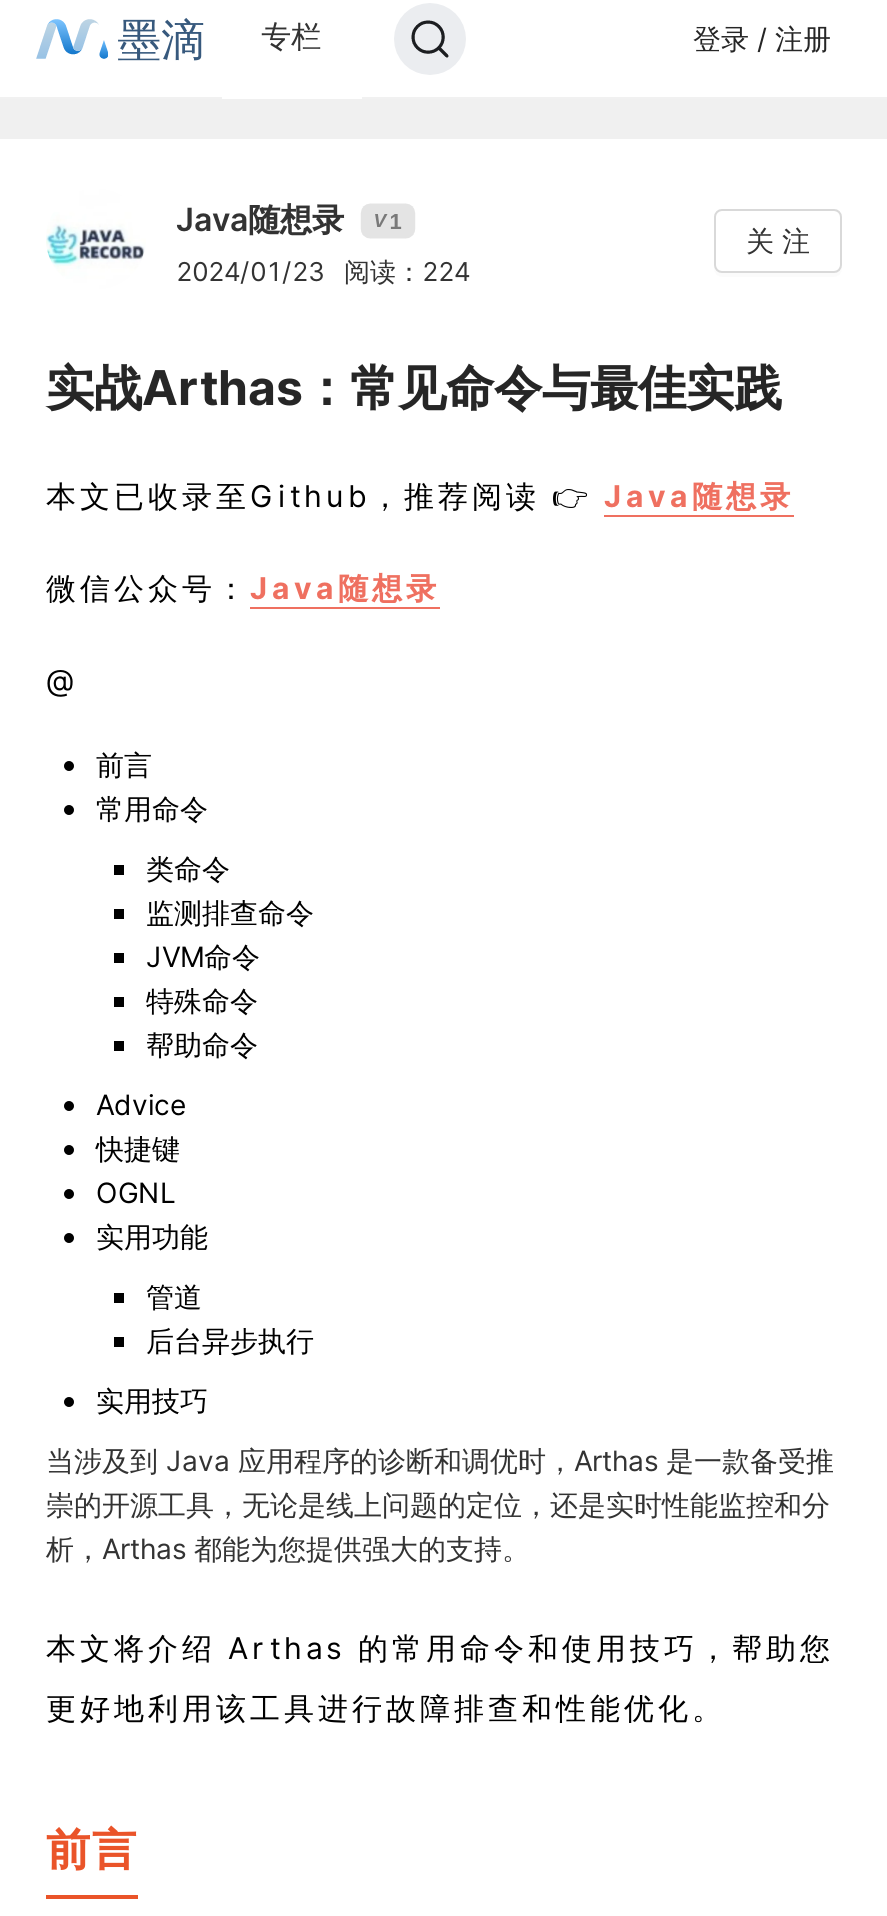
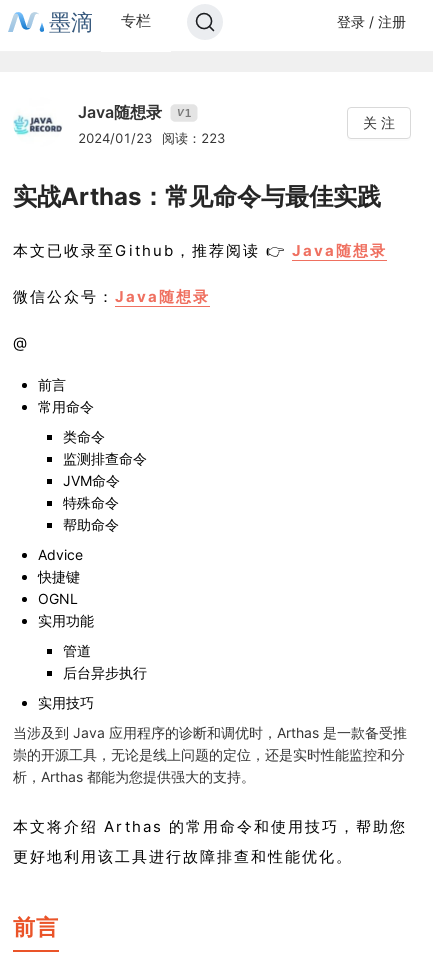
[176,255,470,287] 2024/01/23 阅读：224 -> [78,130,225,146] 2024/01/23 阅读：223

